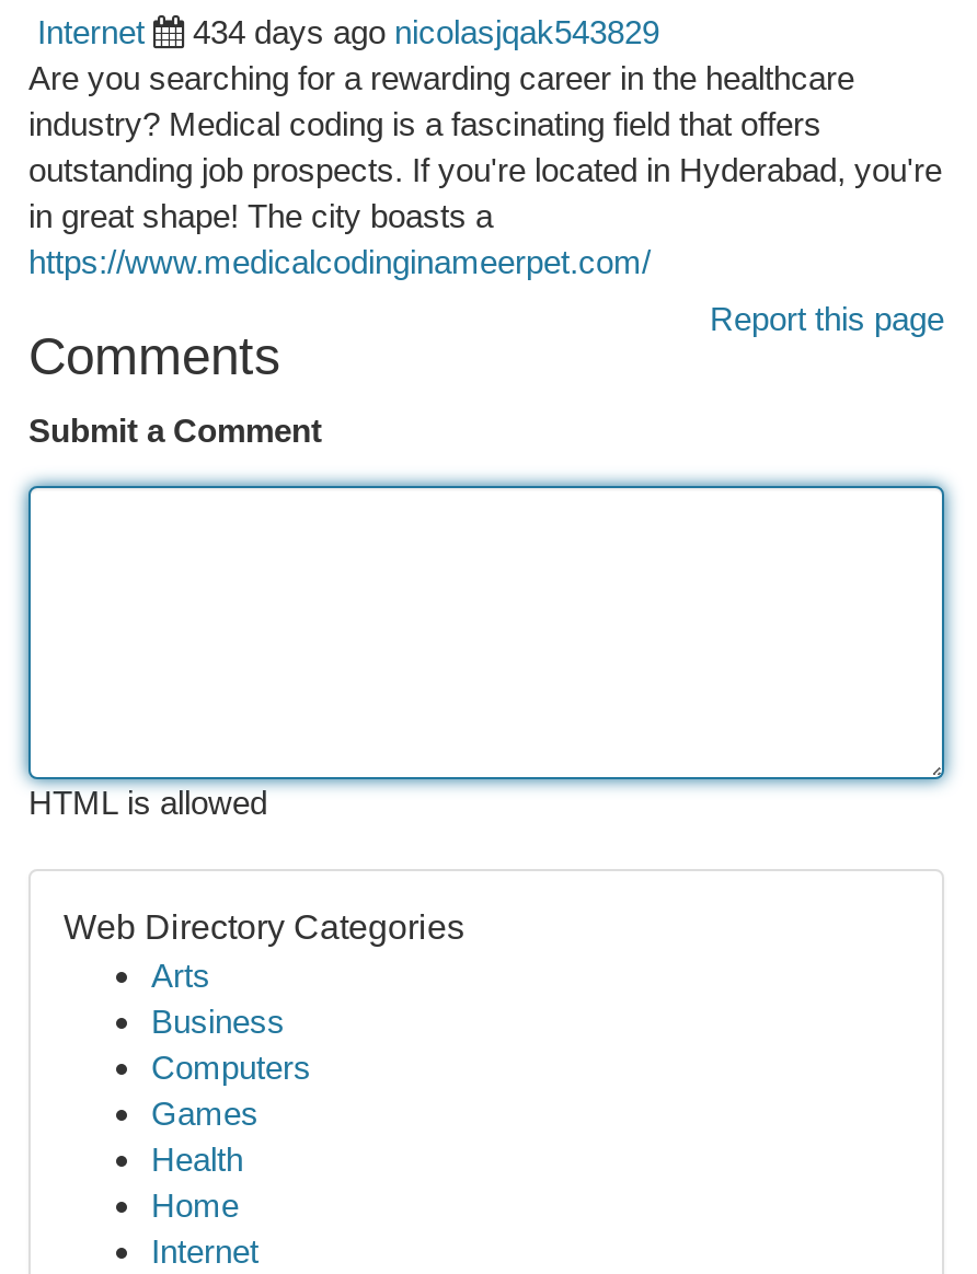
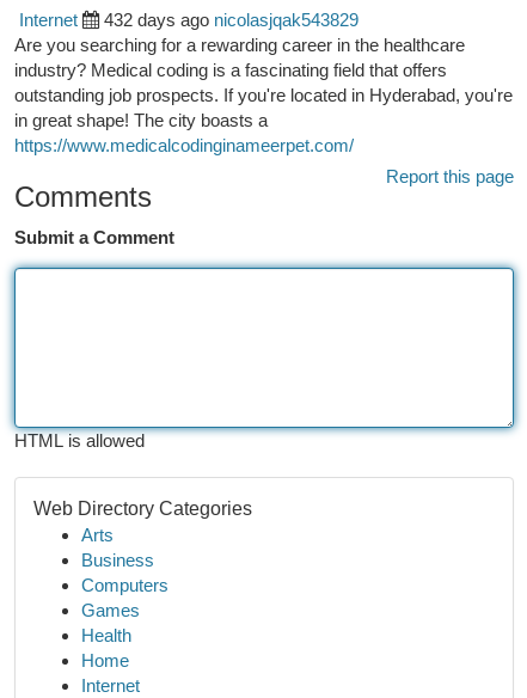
[193,13,659,50] 434 days ago nicolasjqak543829 -> [104,10,359,30] 432 days ago nicolasjqak543829

